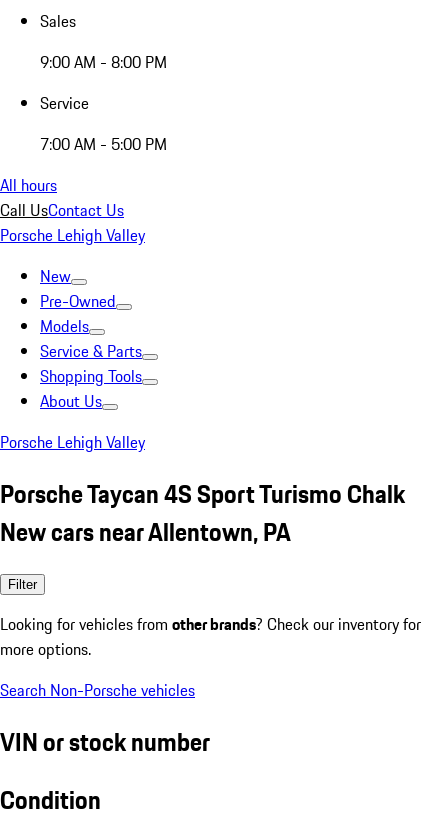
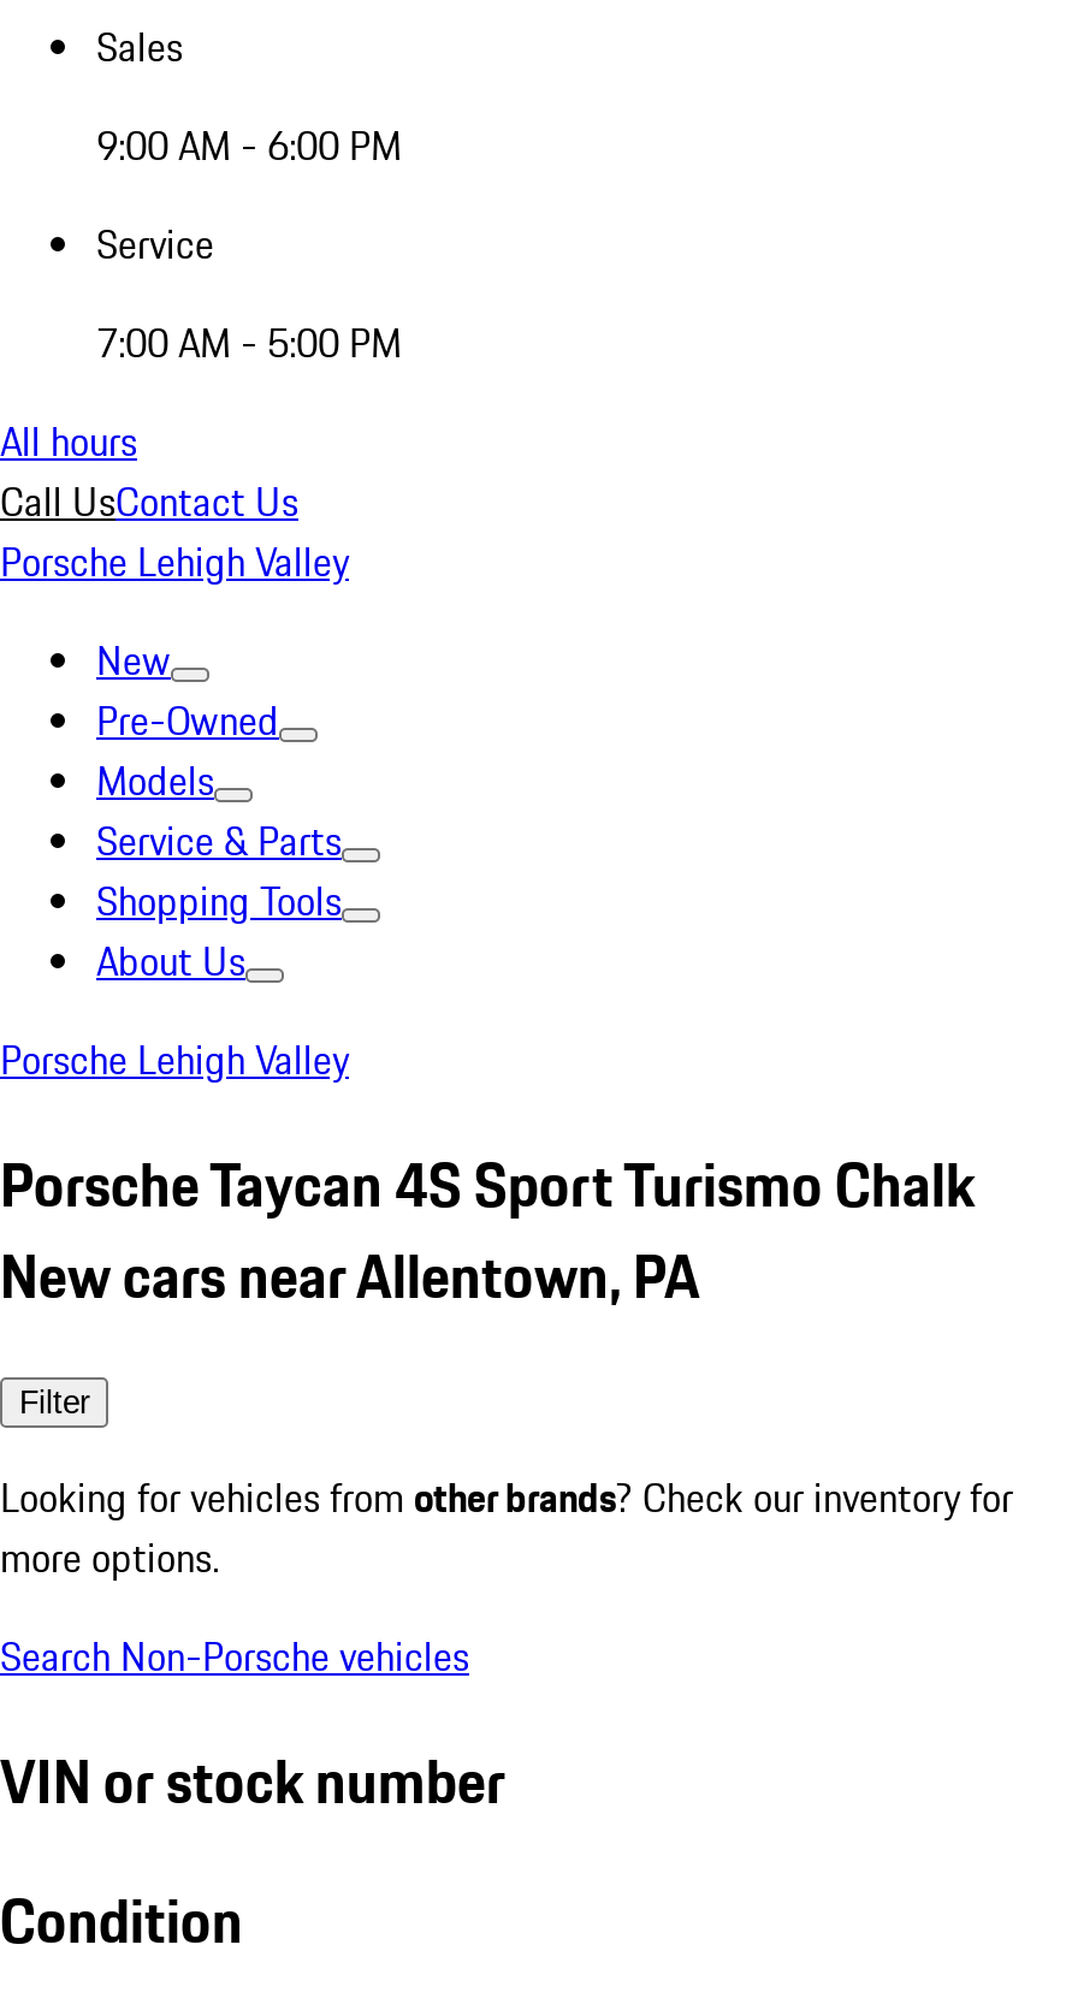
[40,50,167,74] 9:00 AM - 8:00 PM -> [96,117,402,174] 9:00 AM - 6:00 PM

